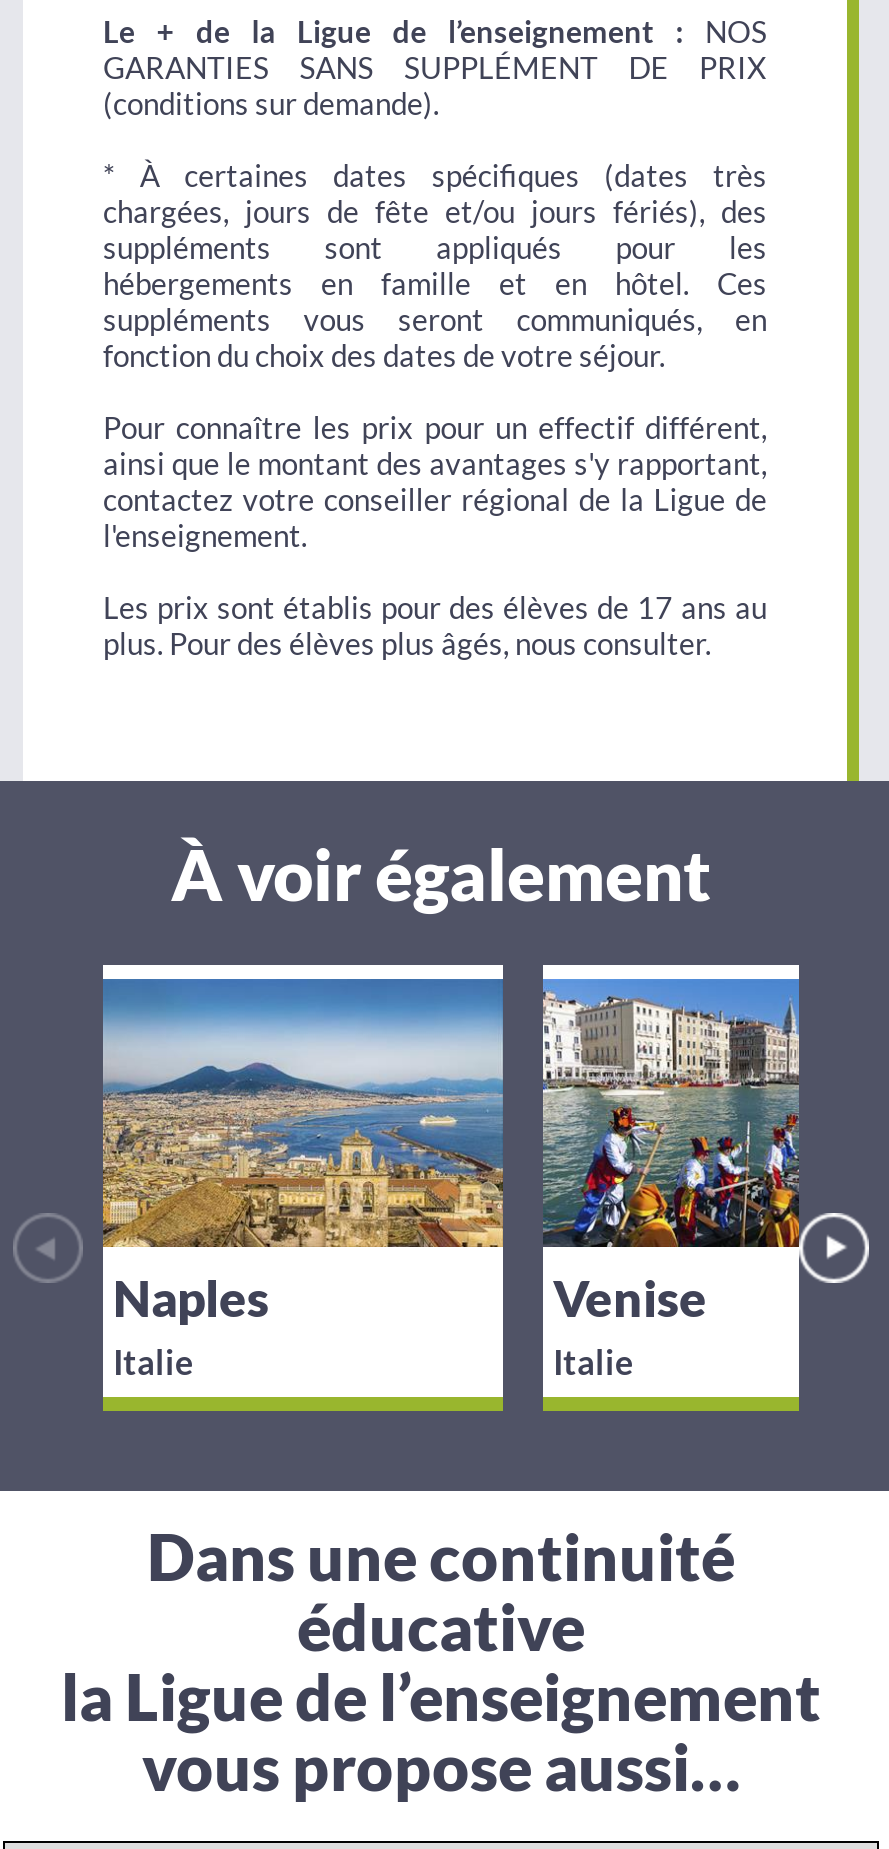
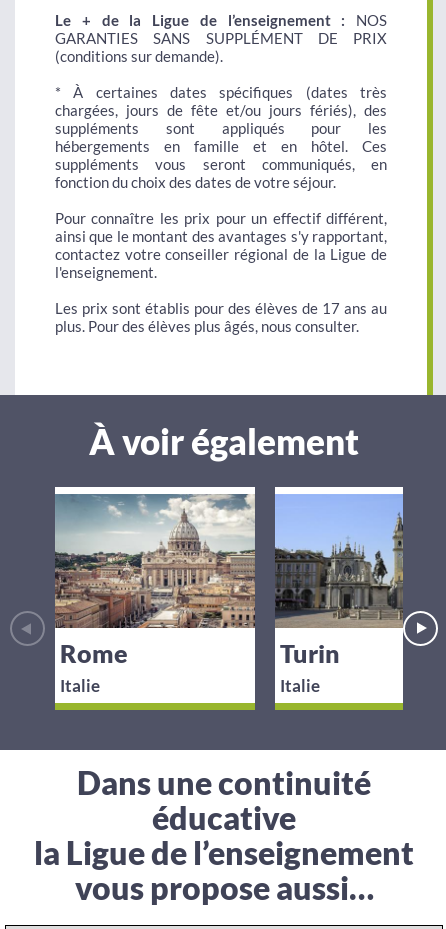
[101,977,505,1327] [image] | Naples -> [55,494,256,668] [image] | Rome
[541,981,801,1327] [image] | Venise -> [274,494,404,668] [image] | Turin

